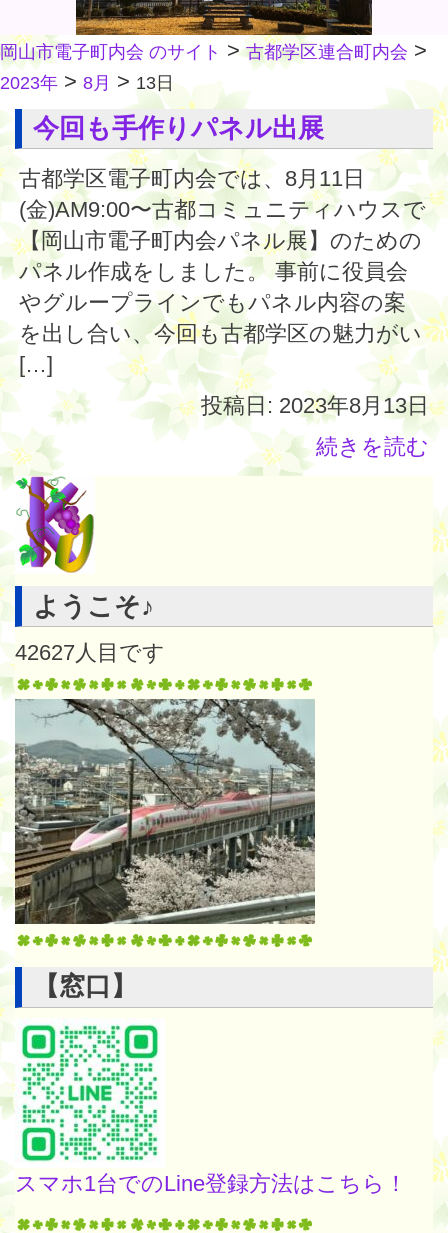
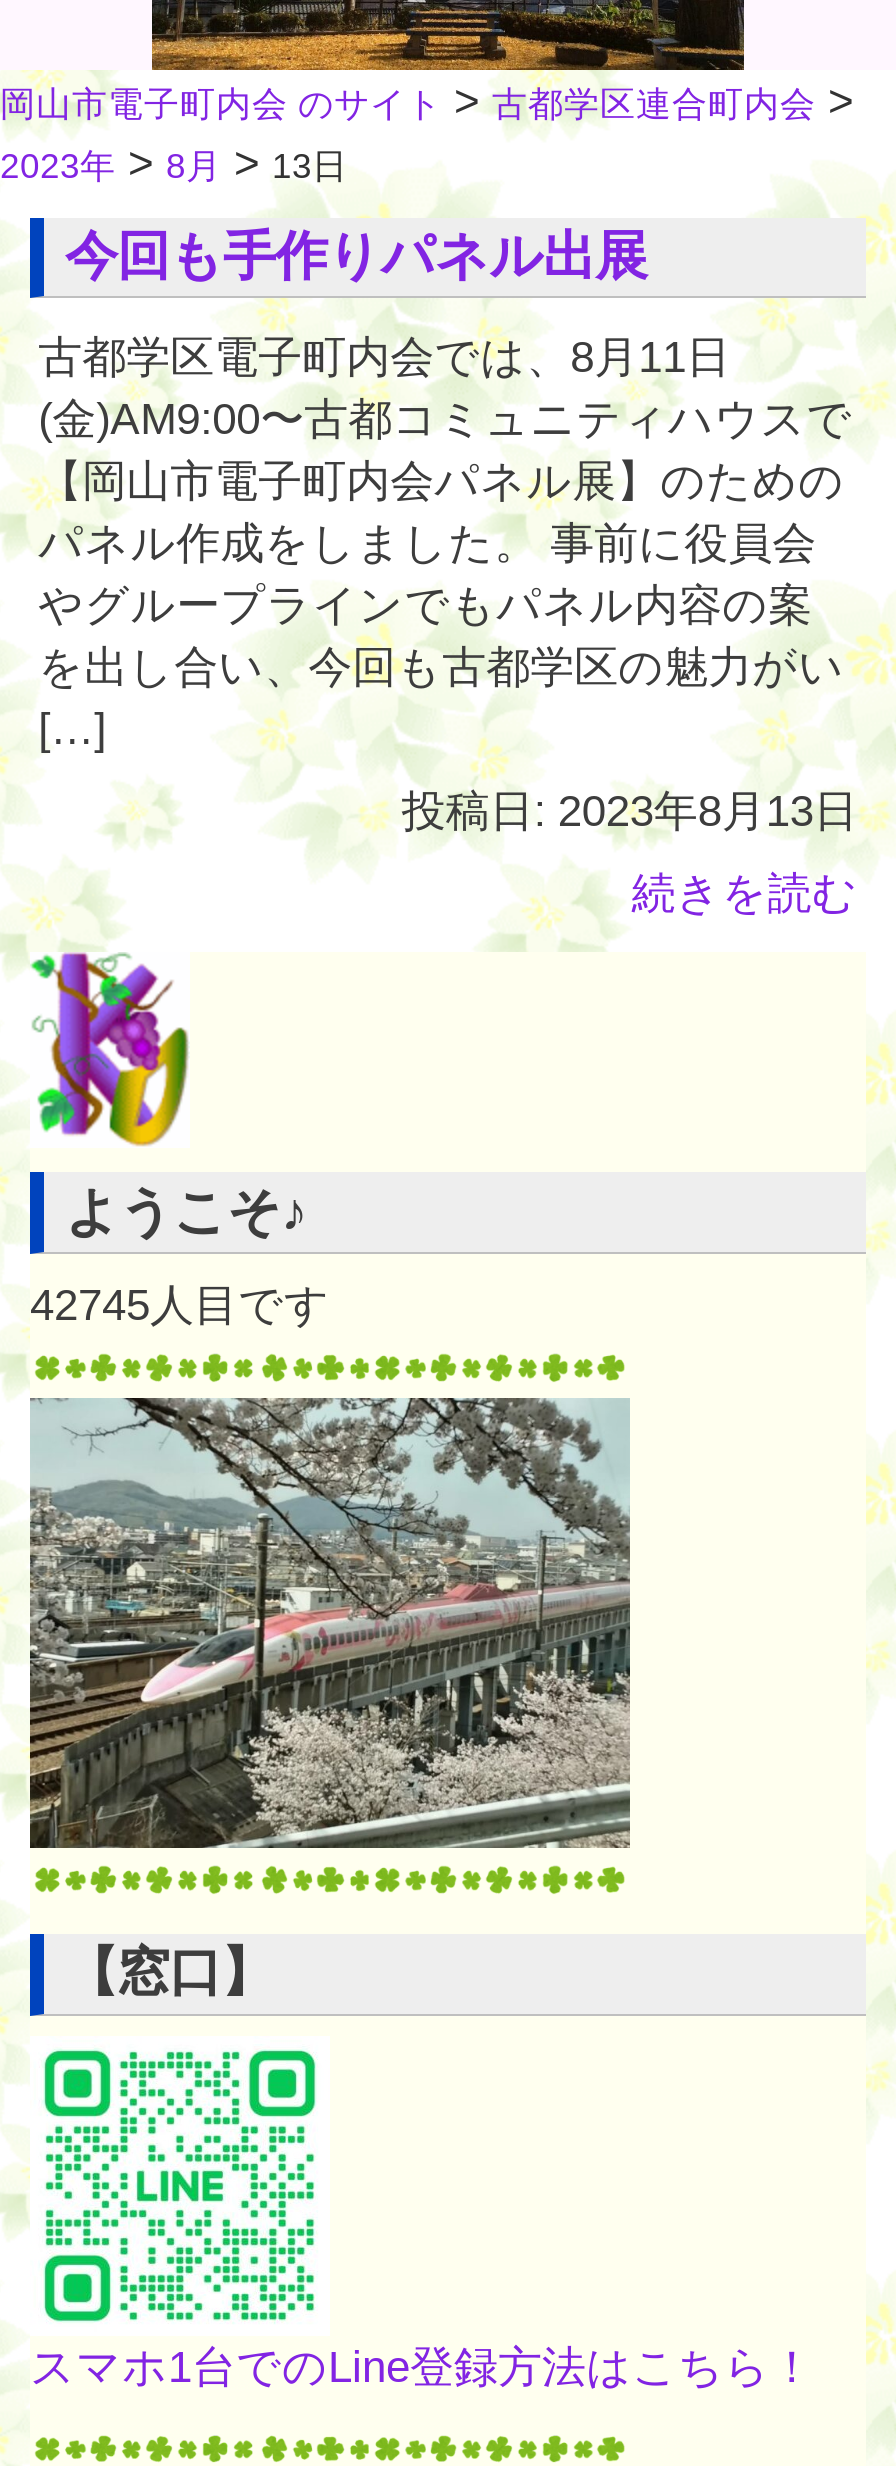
[15,640,165,665] 42627人目です -> [30,1280,330,1330] 42745人目です

